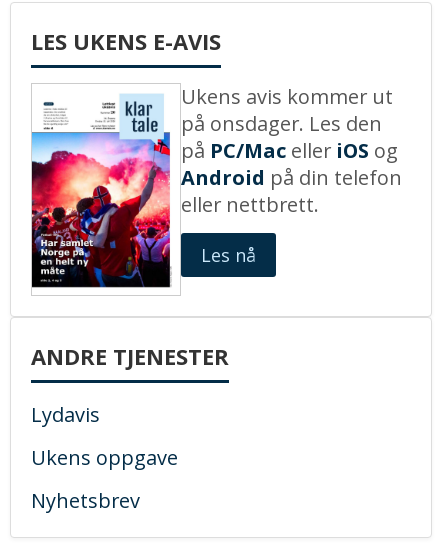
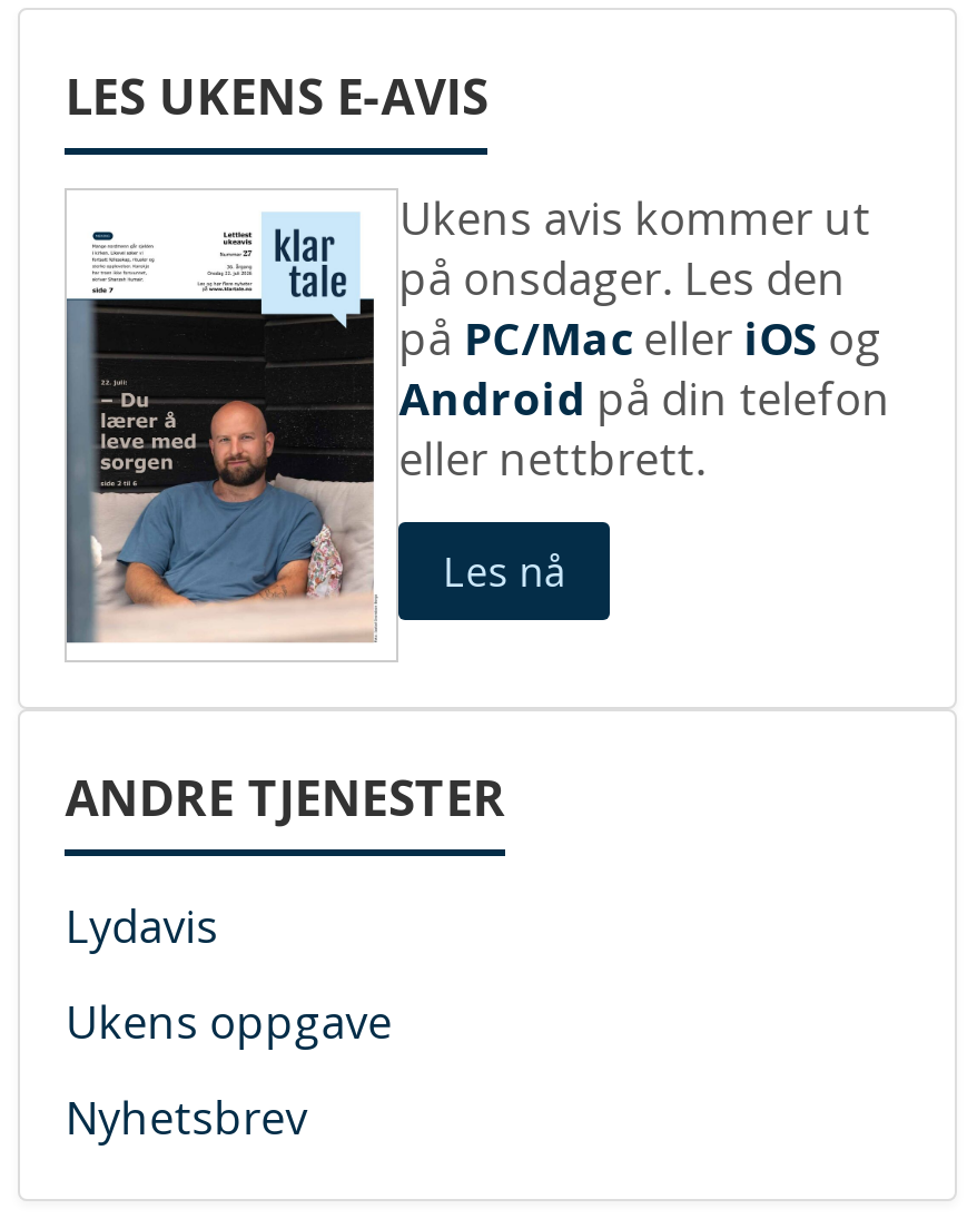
[31,132,171,288] [image] -> [65,297,376,645] [image]

